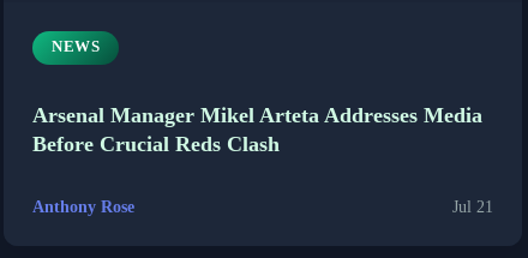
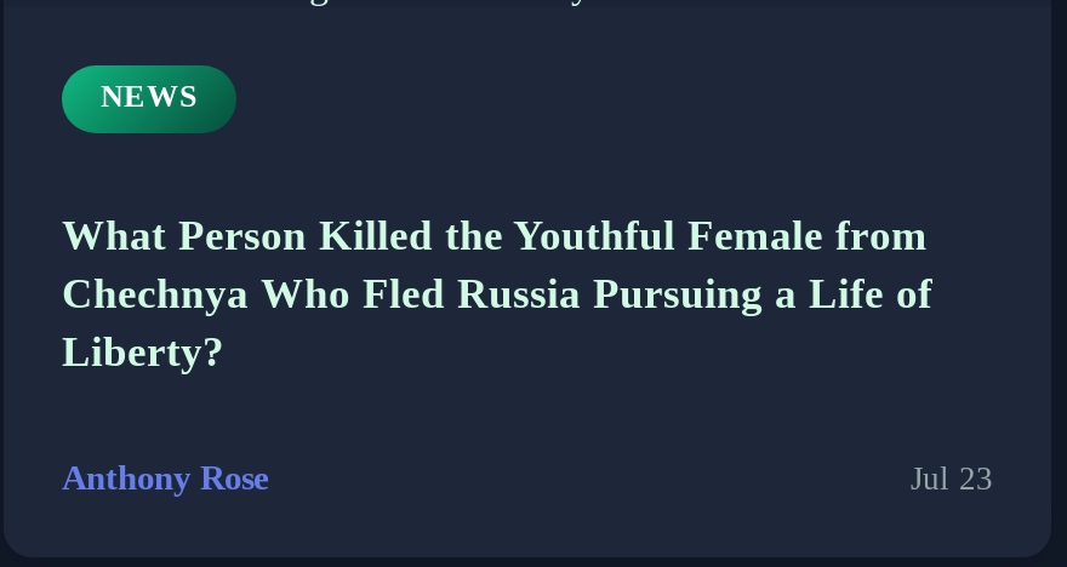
[32,103,482,156] Arsenal Manager Mikel Arteta Addresses Media | Before Crucial Reds Clash -> [62,211,932,376] What Person Killed the Youthful Female from | Chechnya Who Fled Russia Pursuing a Life of | Liberty?
[452,198,493,216] Jul 21 -> [911,460,993,496] Jul 23

